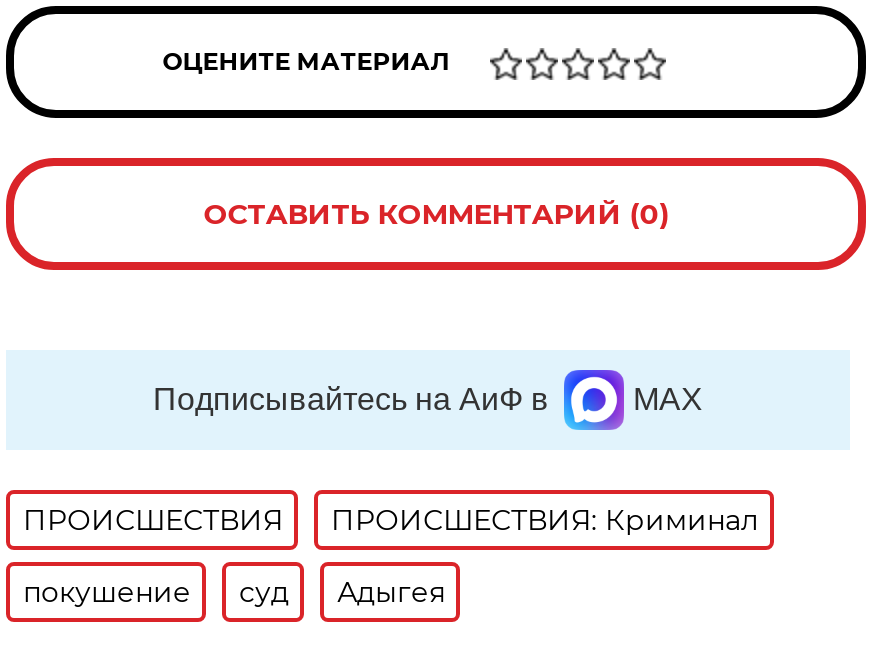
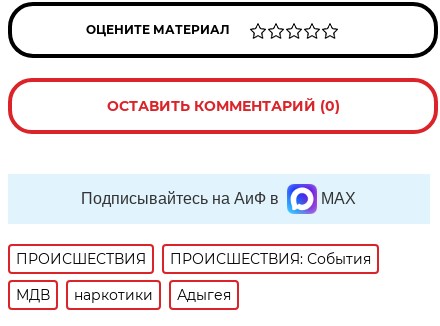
[331,502,759,538] ПРОИСШЕСТВИЯ: Криминал -> [170,250,371,268] ПРОИСШЕСТВИЯ: События
[23,574,289,610] покушение | суд -> [16,286,153,304] МДВ | наркотики

